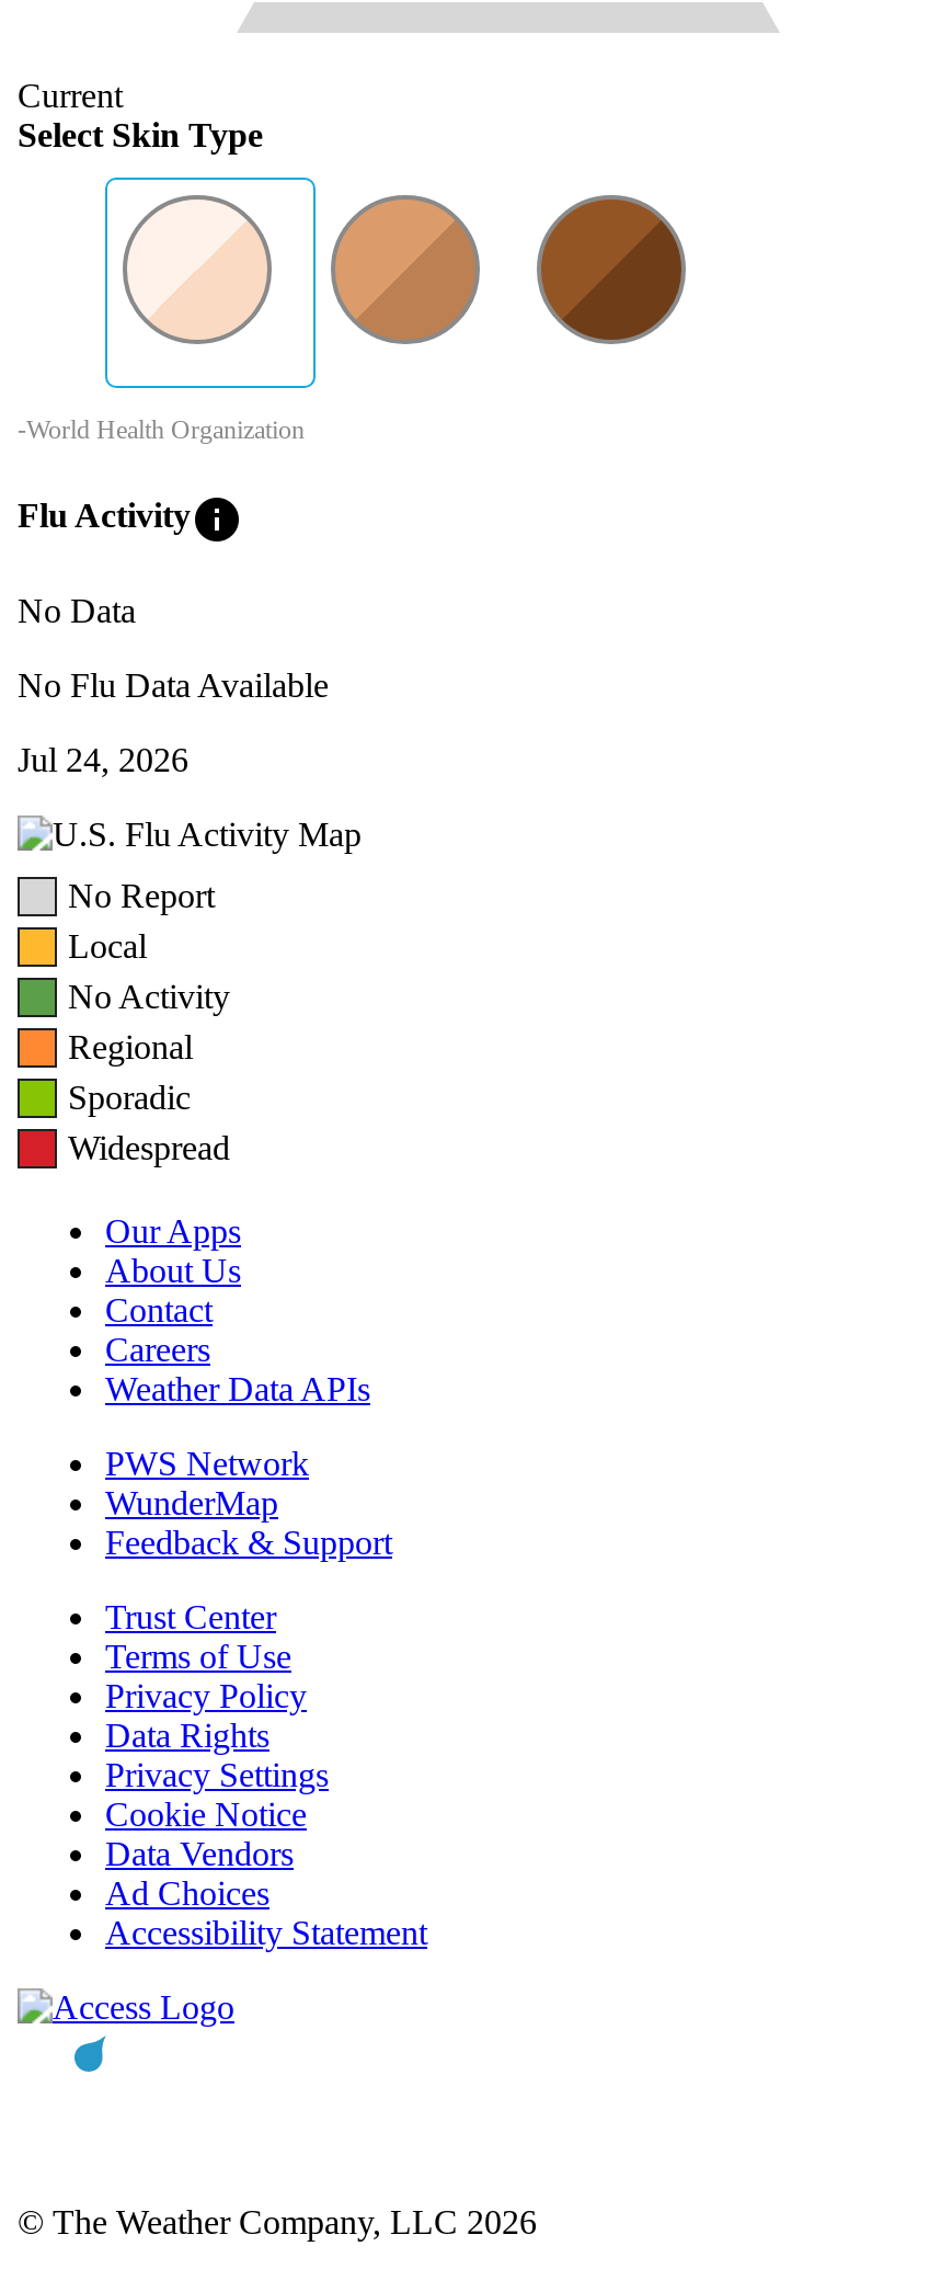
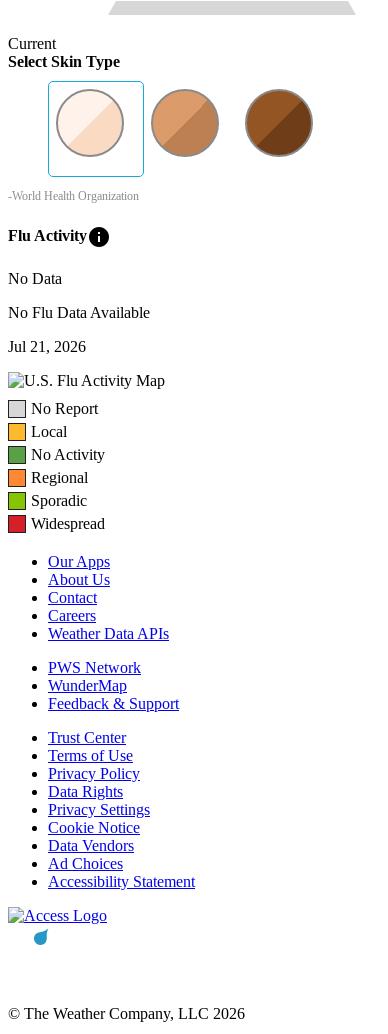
[18,742,188,779] Jul 24, 2026 -> [8,338,86,355] Jul 21, 2026

